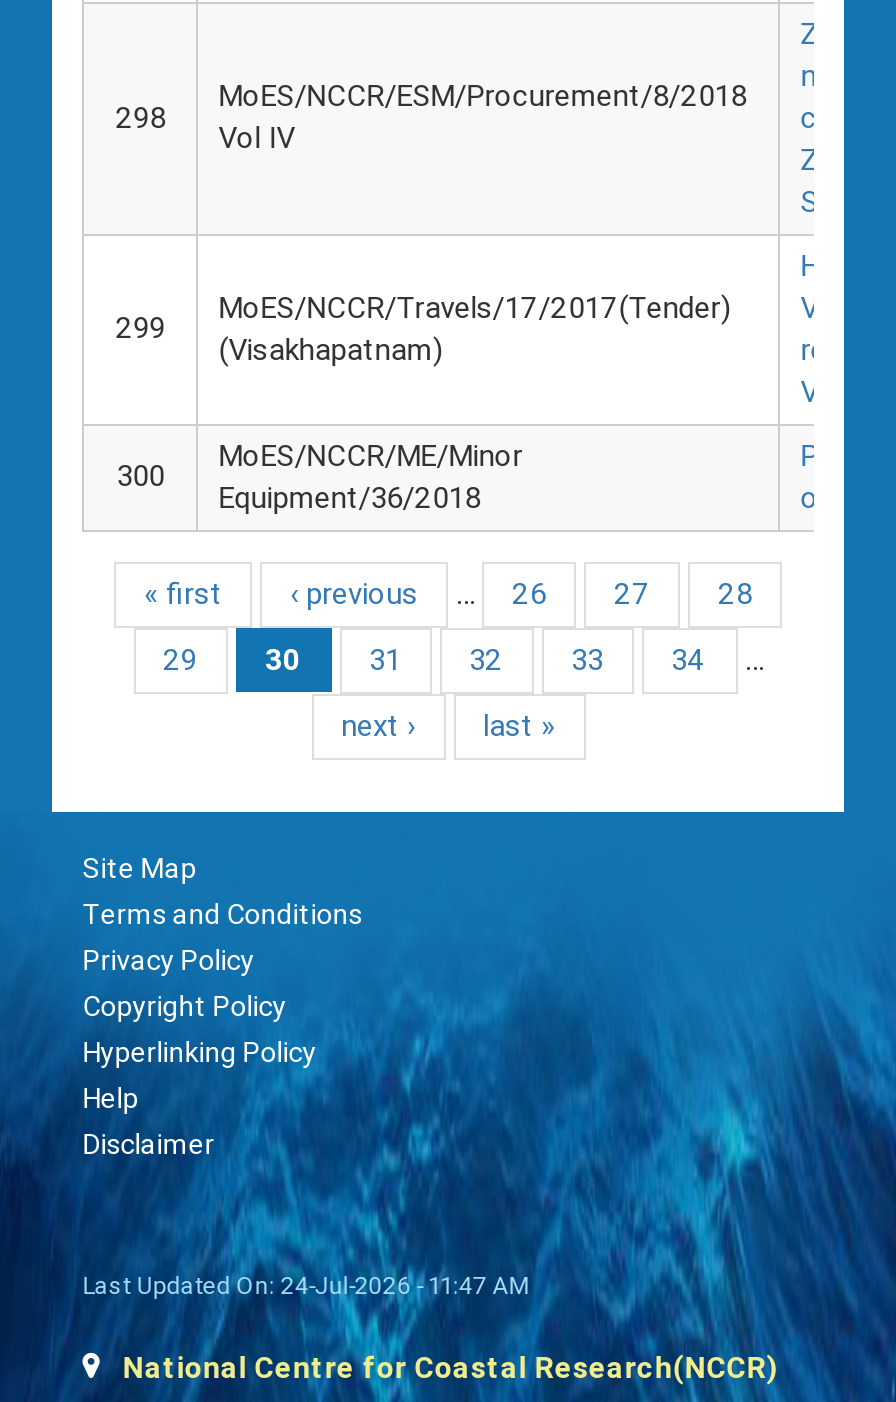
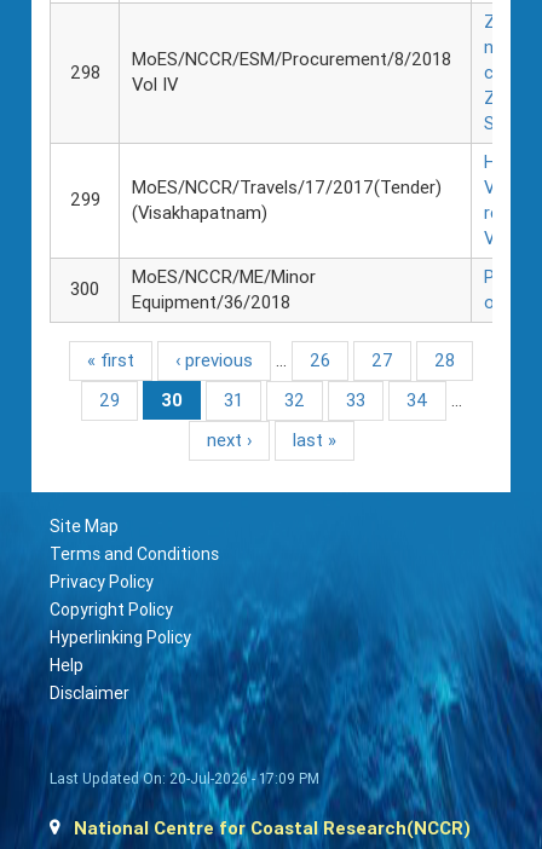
[82,1273,528,1301] Last Updated On: 24-Jul-2026 - 11:47 AM -> [50,771,320,788] Last Updated On: 20-Jul-2026 - 17:09 PM

